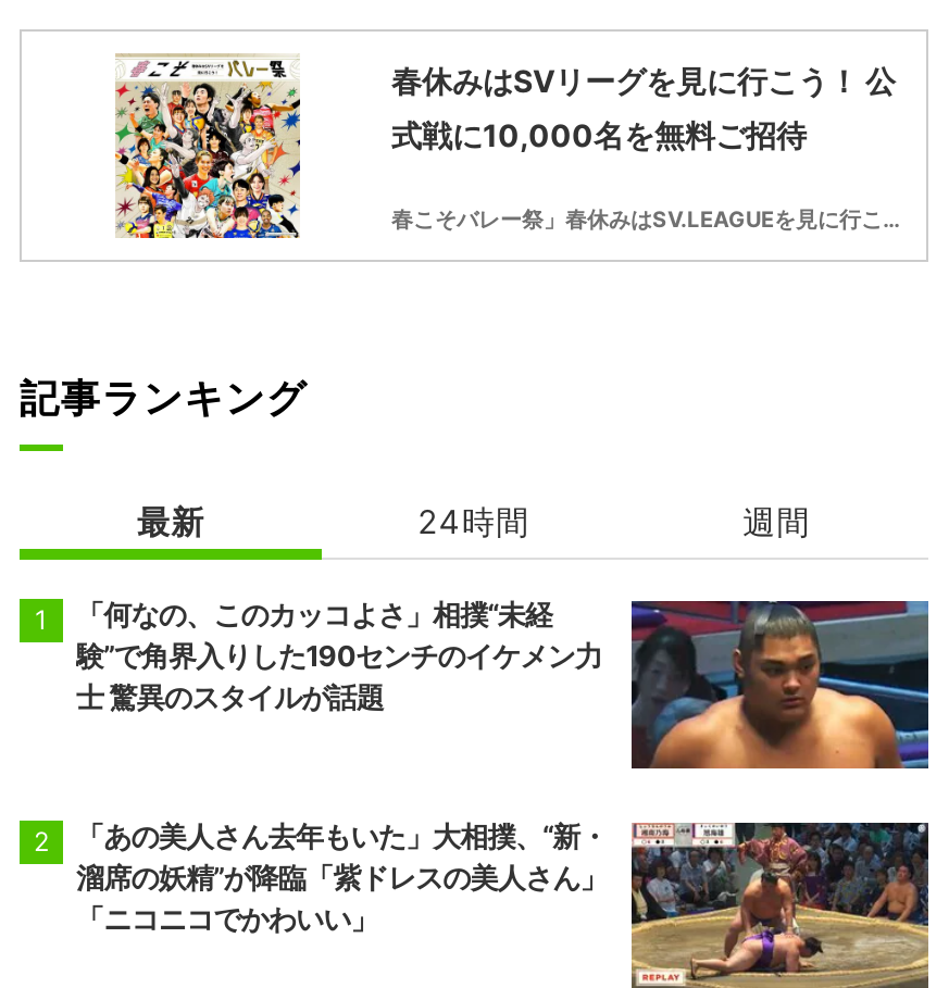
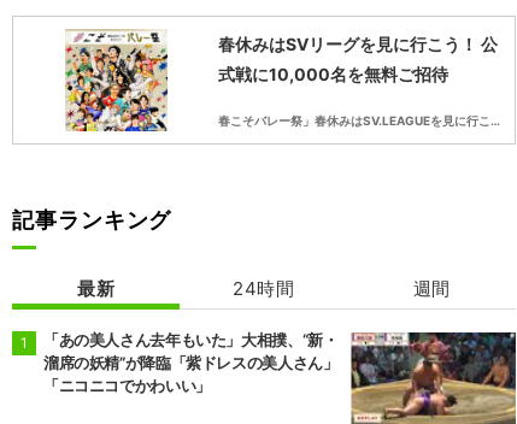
[76,596,931,771] [image] | 「何なの、このカッコよさ」相撲“未経 | 験”で角界入りした190センチのイケメン力 | 士 驚異のスタイルが話題 -> none

